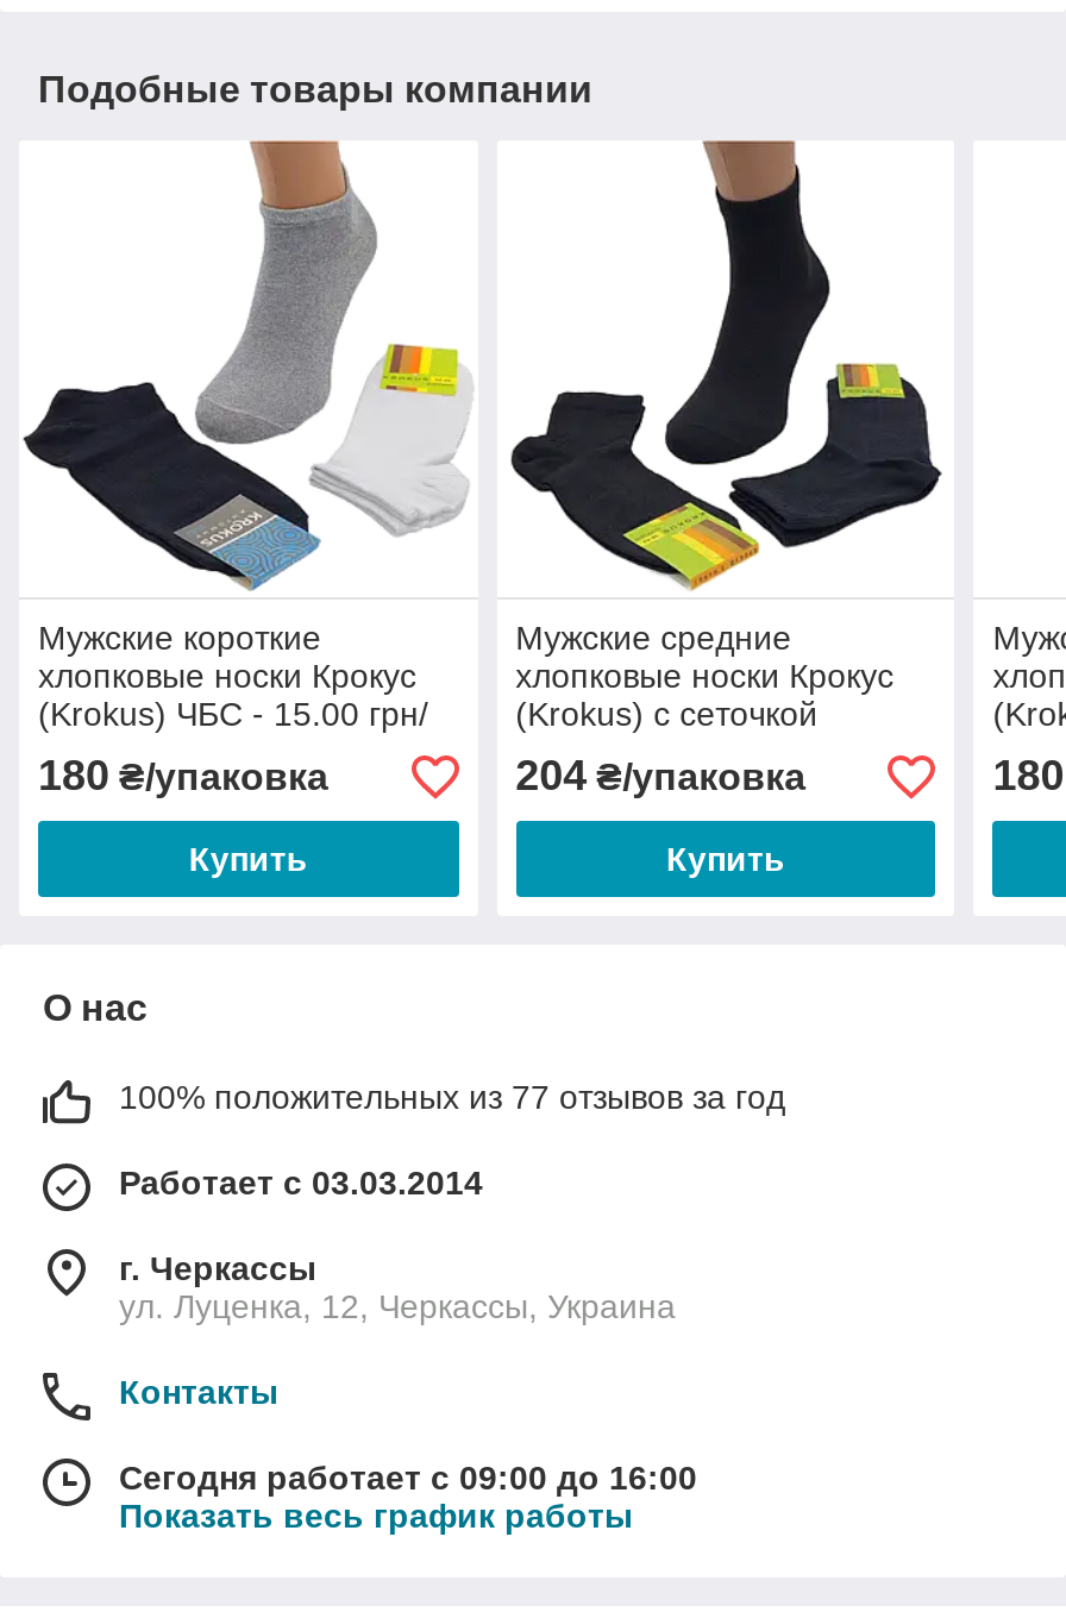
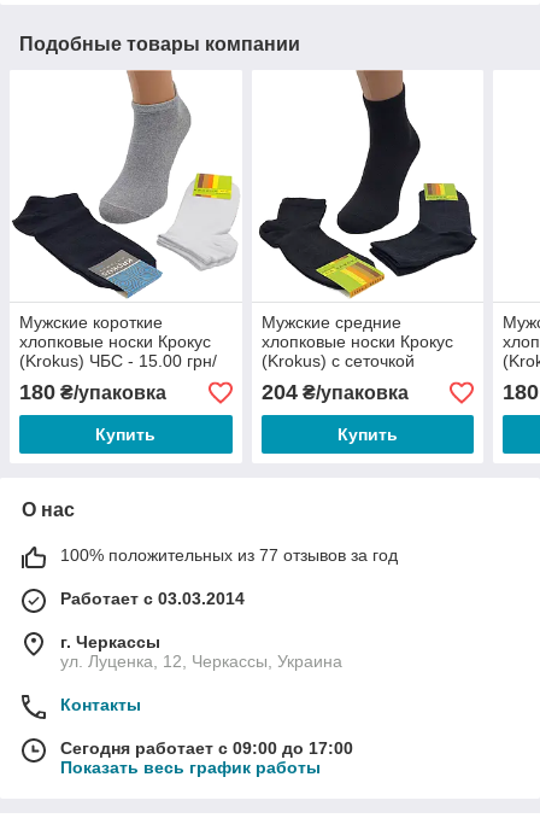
[119,1459,697,1498] Сегодня работает с 09:00 до 16:00 -> [60,739,353,758] Сегодня работает с 09:00 до 17:00

